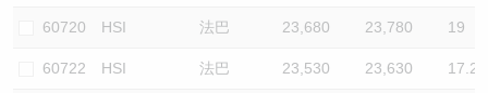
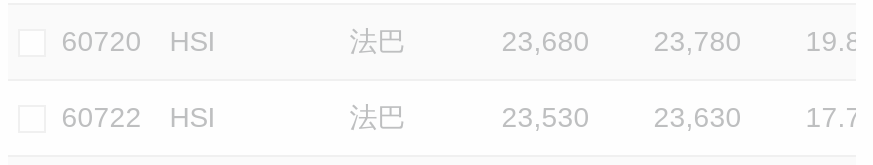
[282,18,465,36] 23,680 23,780 19 -> [502,25,862,57] 23,680 23,780 19.8
[282,59,478,77] 23,530 23,630 17.2 -> [502,101,862,133] 23,530 23,630 17.7

